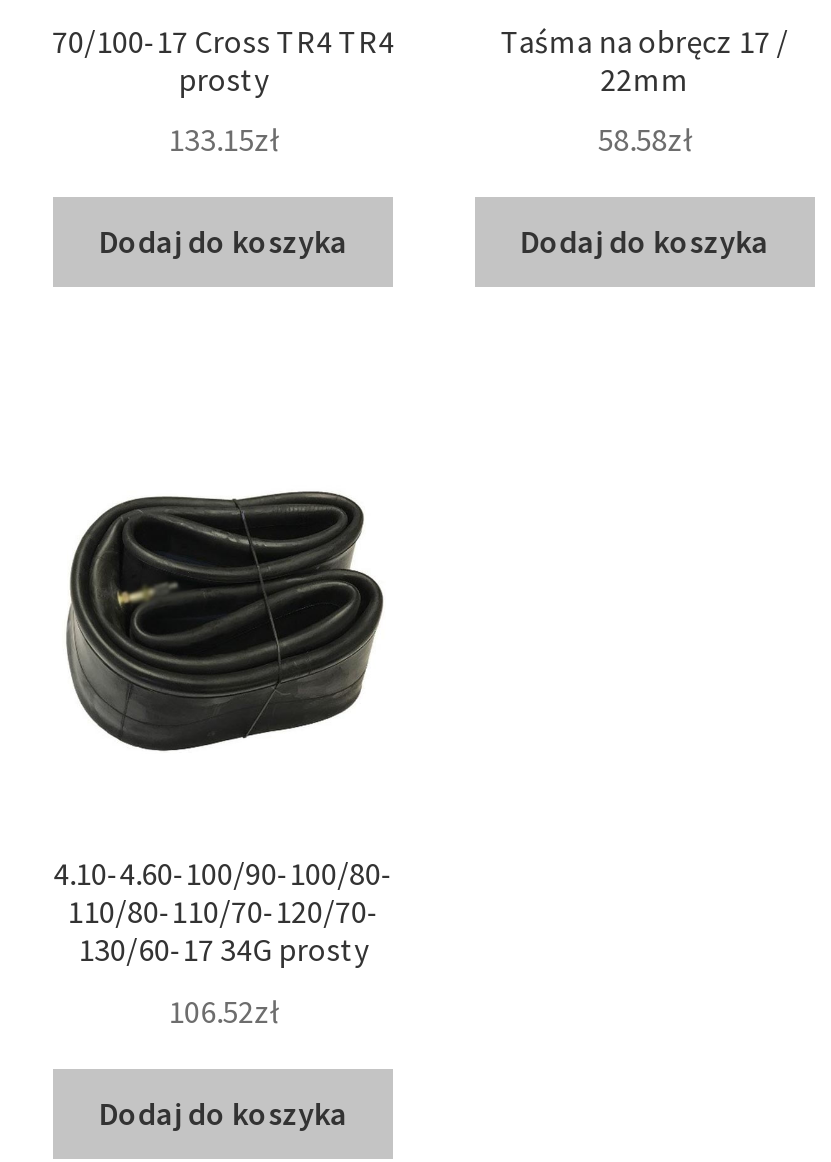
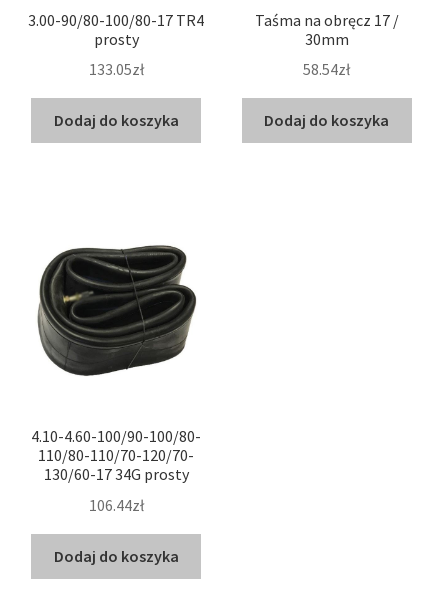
[52,20,394,60] 70/100-17 Cross TR4 TR4 -> [28,10,204,30] 3.00-90/80-100/80-17 TR4
[600,58,688,98] 22mm -> [305,29,349,49] 30mm
[168,120,278,160] 133.15zł -> [89,59,144,79] 133.05zł
[597,120,691,160] 58.58zł -> [303,59,350,79] 58.54zł
[168,991,278,1031] 106.52zł -> [89,495,144,515] 106.44zł

